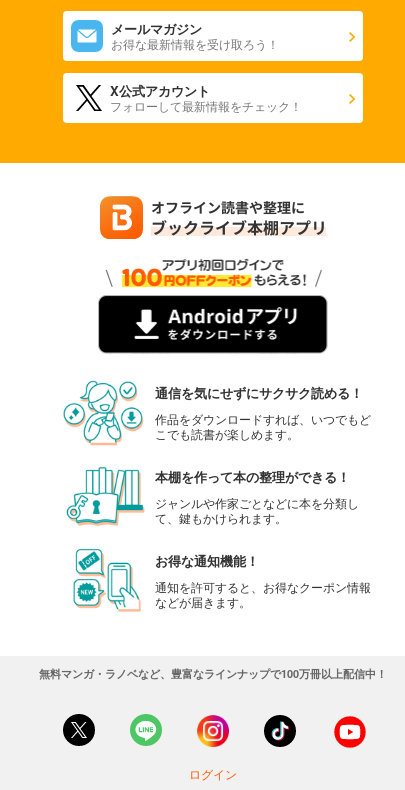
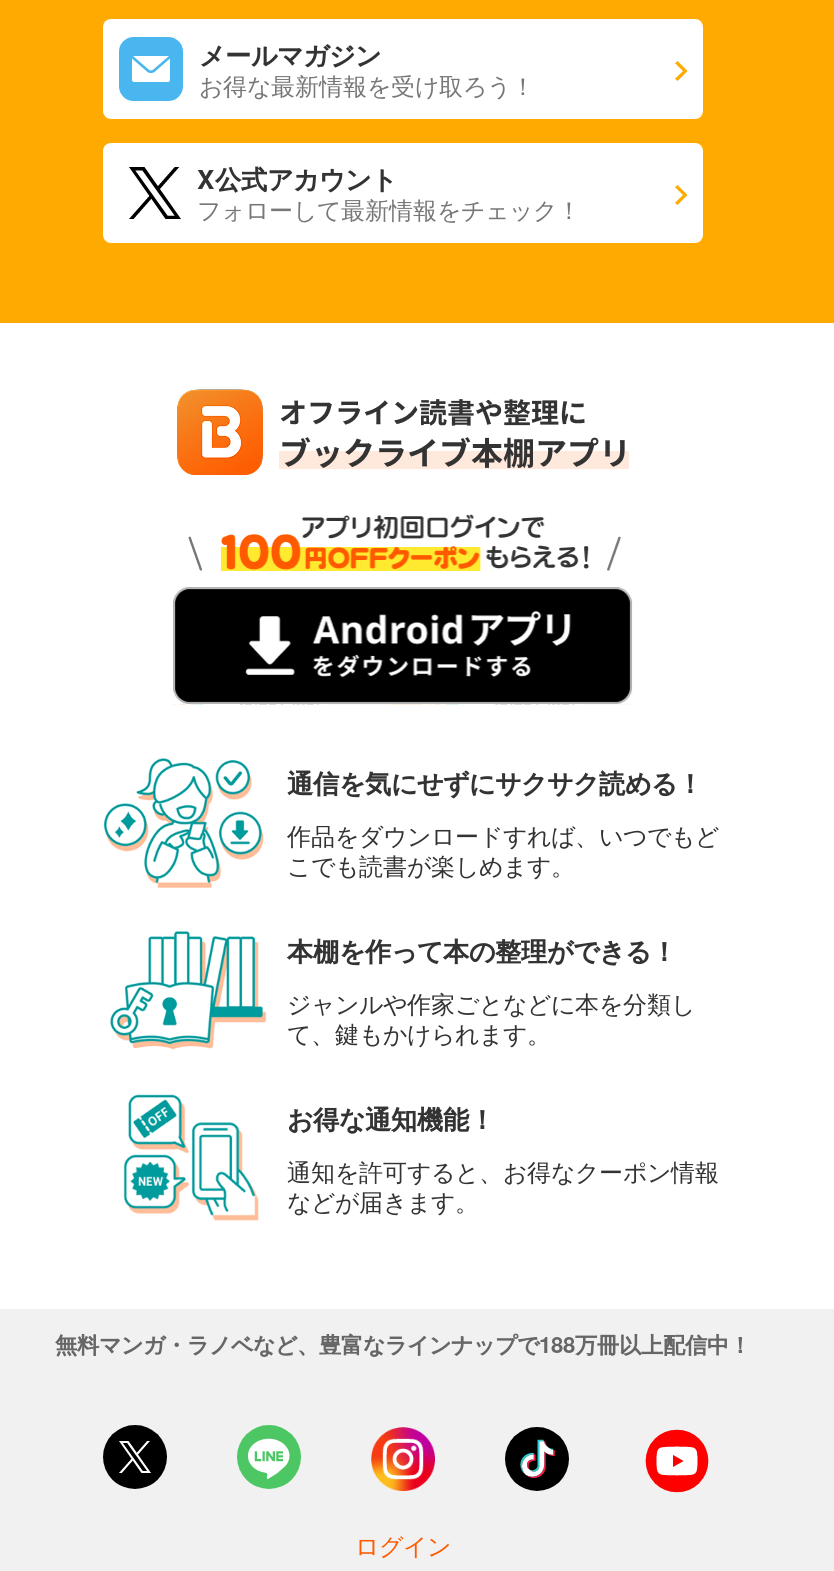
[39,666,387,681] 無料マンガ・ラノベなど、豊富なラインナップで100万冊以上配信中！ -> [55,1328,751,1358] 無料マンガ・ラノベなど、豊富なラインナップで188万冊以上配信中！

